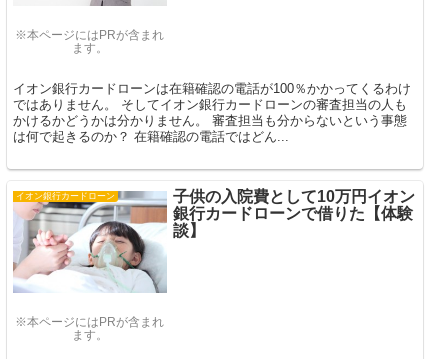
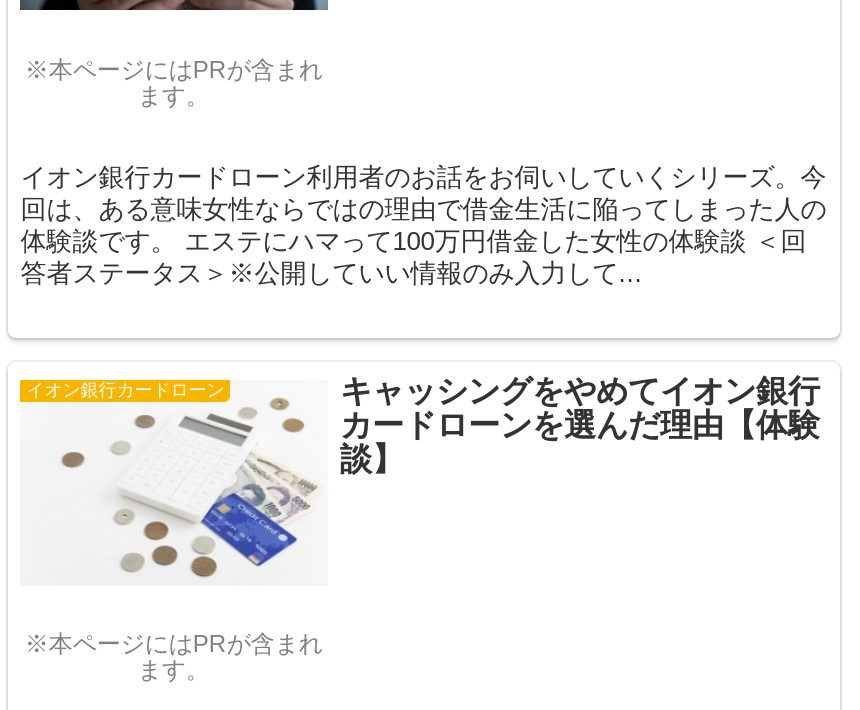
[13,81,411,144] イオン銀行カードローンは在籍確認の電話が100％かかってくるわけ | ではありません。 そしてイオン銀行カードローンの審査担当の人も | かけるかどうかは分かりません。 審査担当も分からないという事態 | は何で起きるのか？ 在籍確認の電話ではどん... -> [20,163,826,289] イオン銀行カードローン利用者のお話をお伺いしていくシリーズ。今 | 回は、ある意味女性ならではの理由で借金生活に陥ってしまった人の | 体験談です。 エステにハマって100万円借金した女性の体験談 ＜回 | 答者ステータス＞※公開していい情報のみ入力して...
[12,188,415,294] [image] | 子供の入院費として10万円イオン | 銀行カードローンで借りた【体験 -> [20,375,820,586] [image] | キャッシングをやめてイオン銀行 | カードローンを選んだ理由【体験

